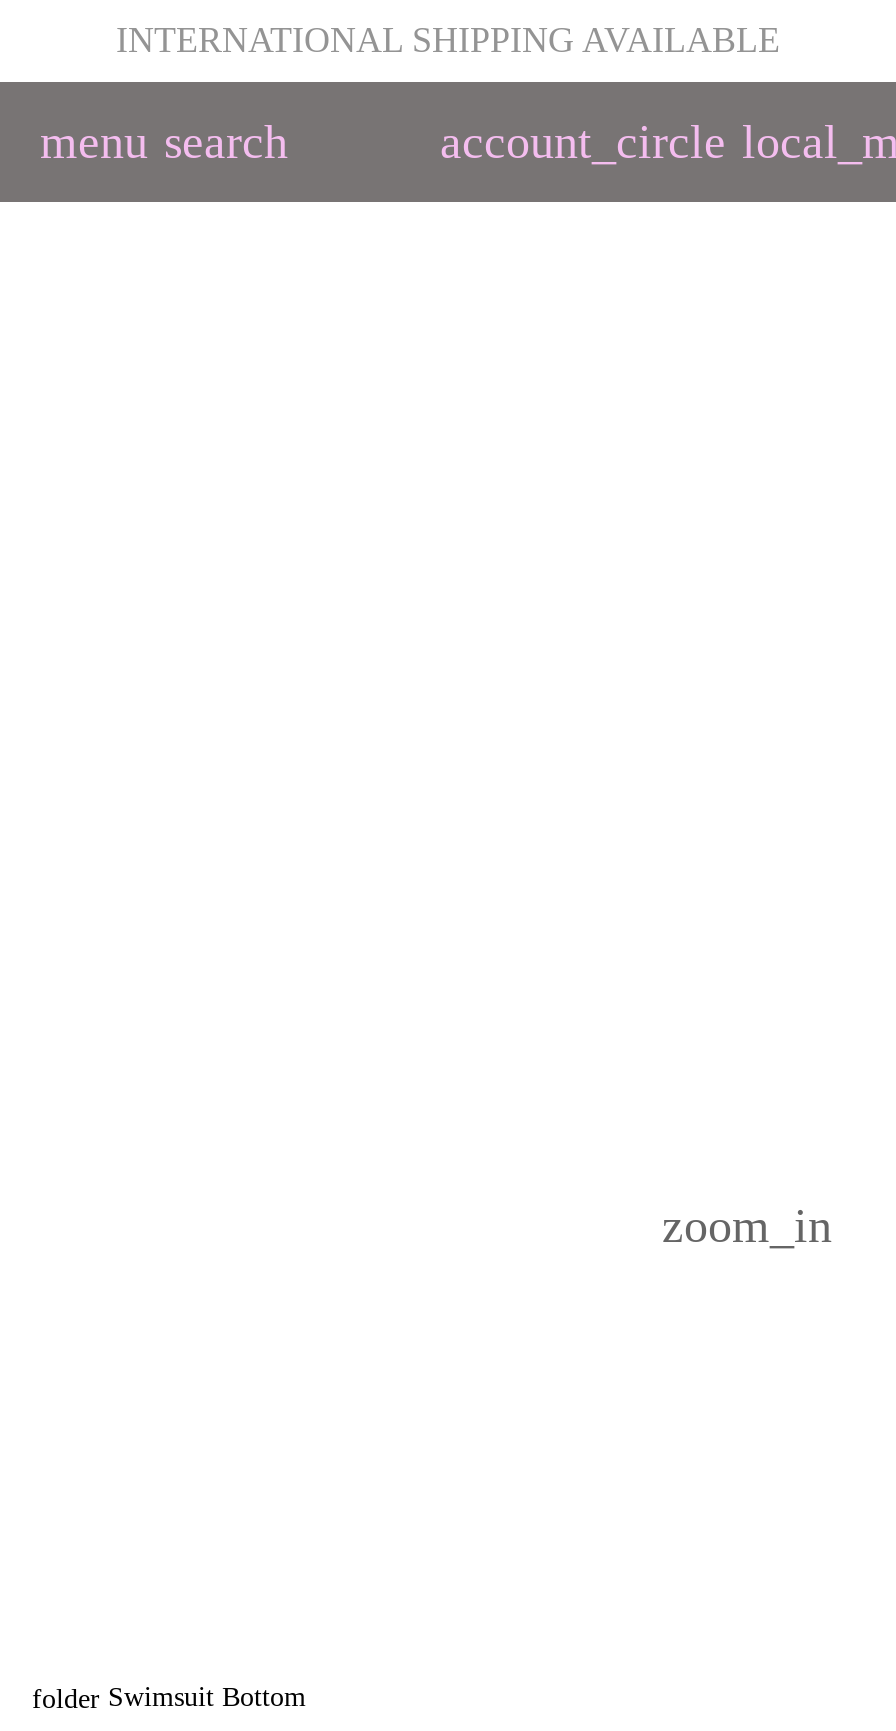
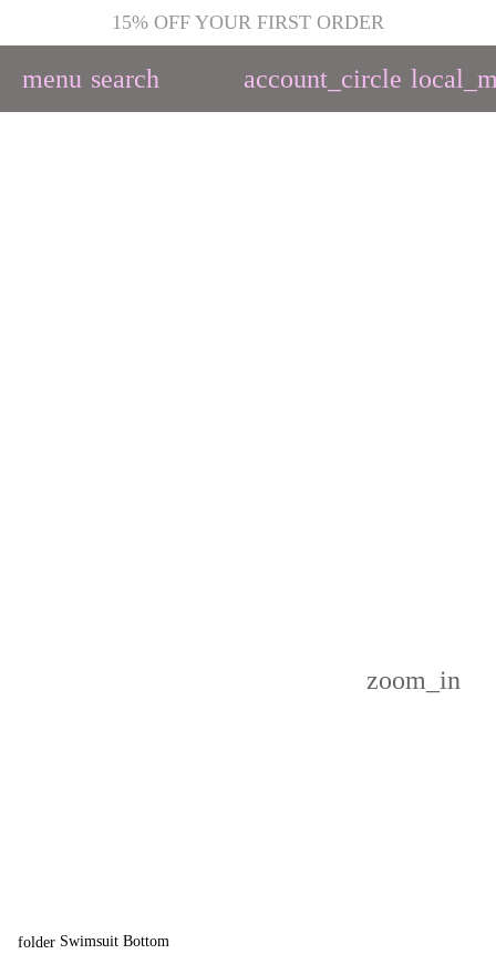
[116,20,780,60] INTERNATIONAL SHIPPING AVAILABLE -> [112,11,384,33] 15% OFF YOUR FIRST ORDER

